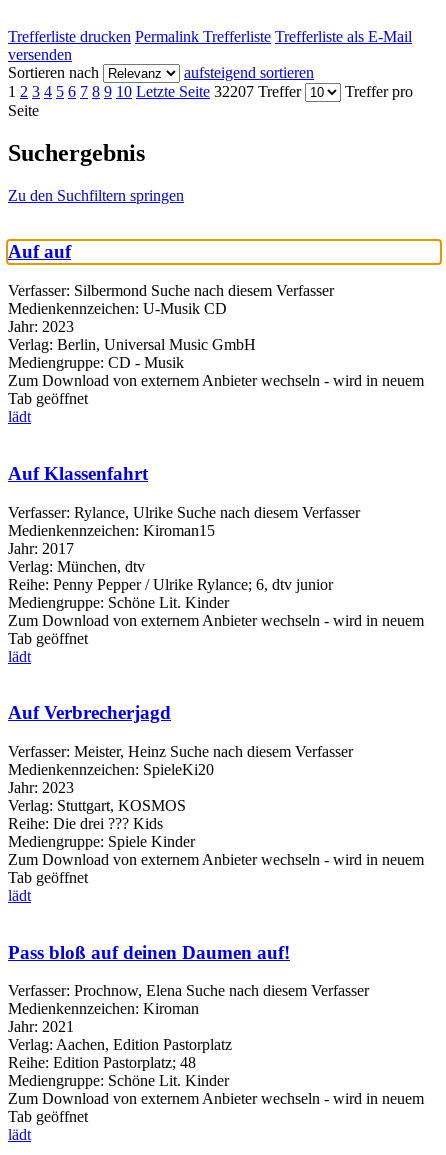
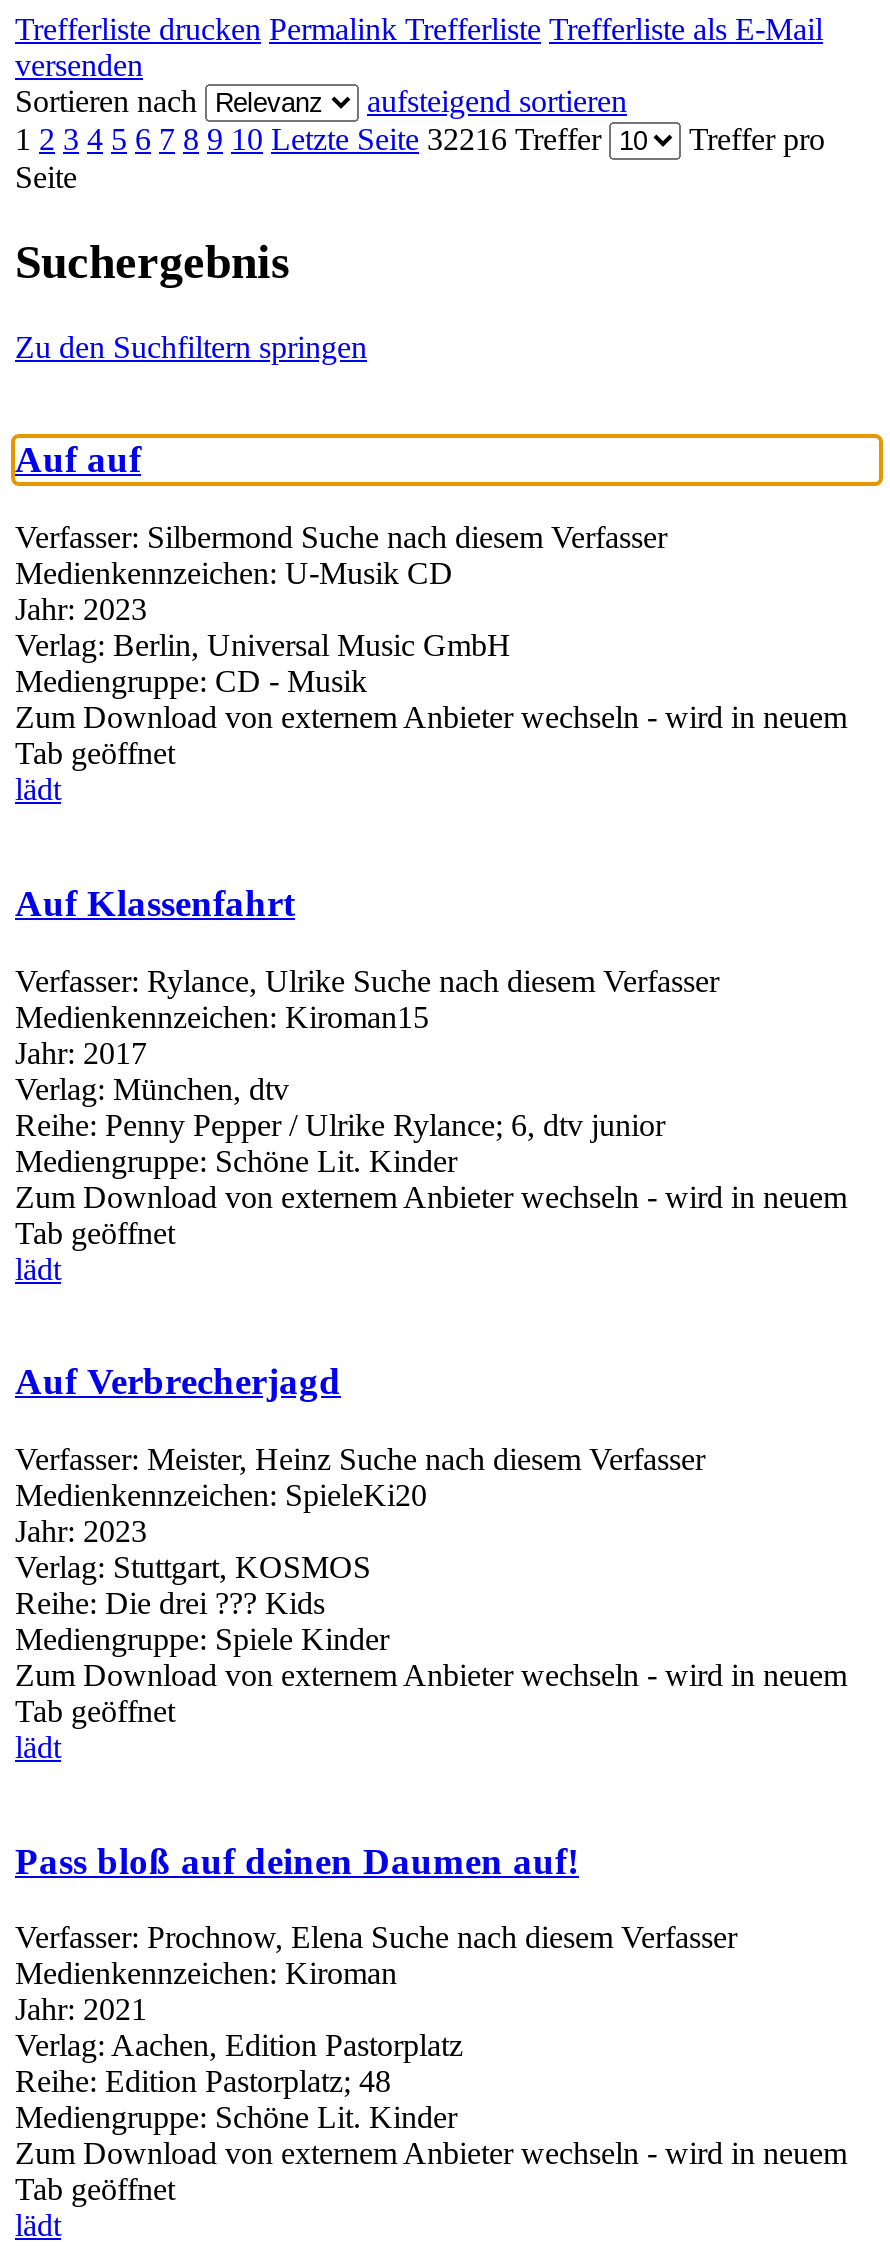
[8,83,301,100] 1 2 3 4 5 6 7 8 9 10 Letzte Seite 32207 Treffer -> [15,122,601,156] 1 2 3 4 5 6 7 8 9 10 Letzte Seite 32216 Treffer

